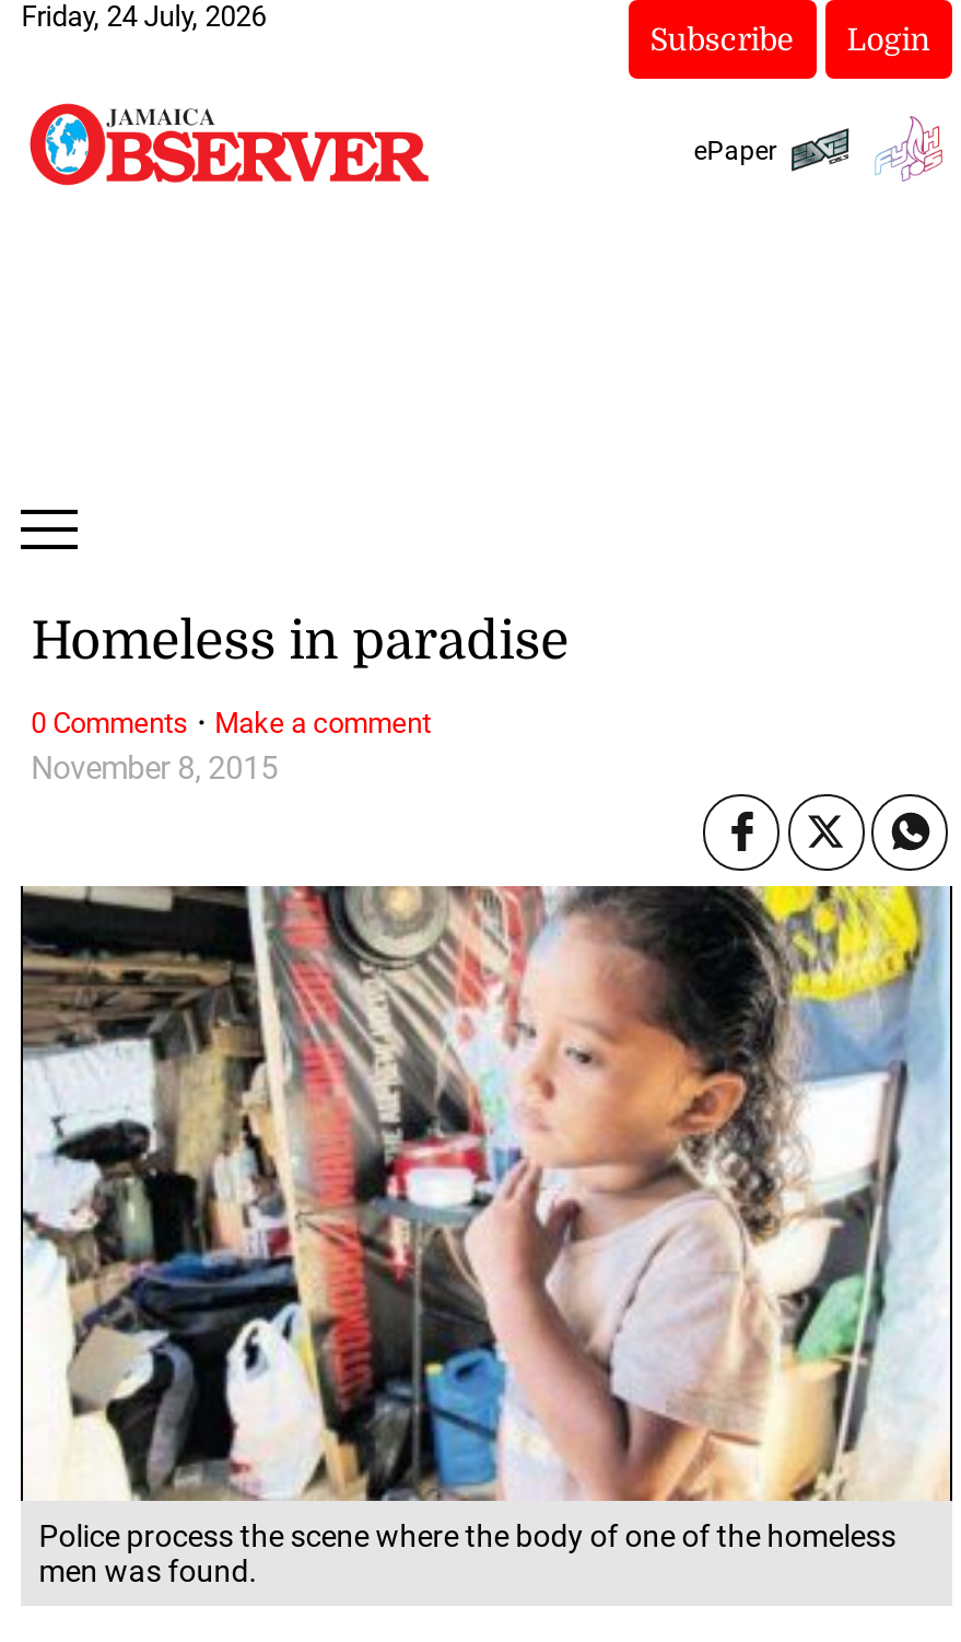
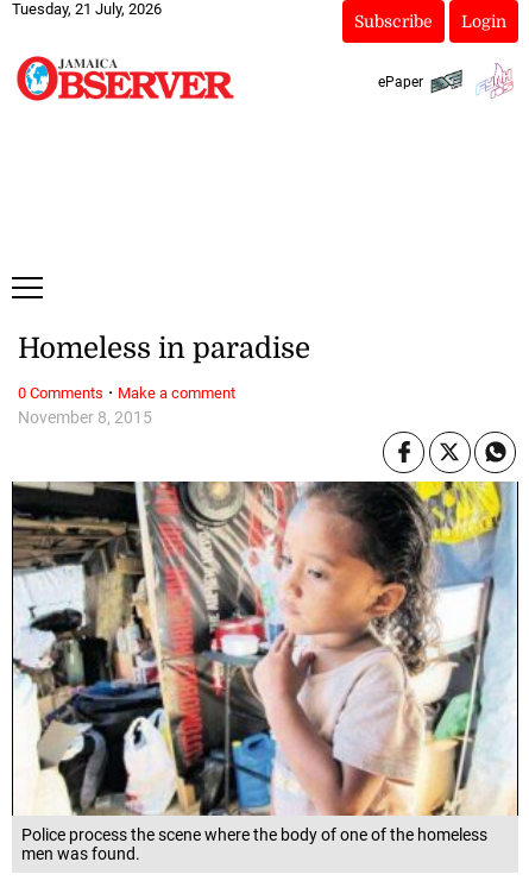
[21,0,266,33] Friday, 24 July, 2026 -> [12,0,162,18] Tuesday, 21 July, 2026

